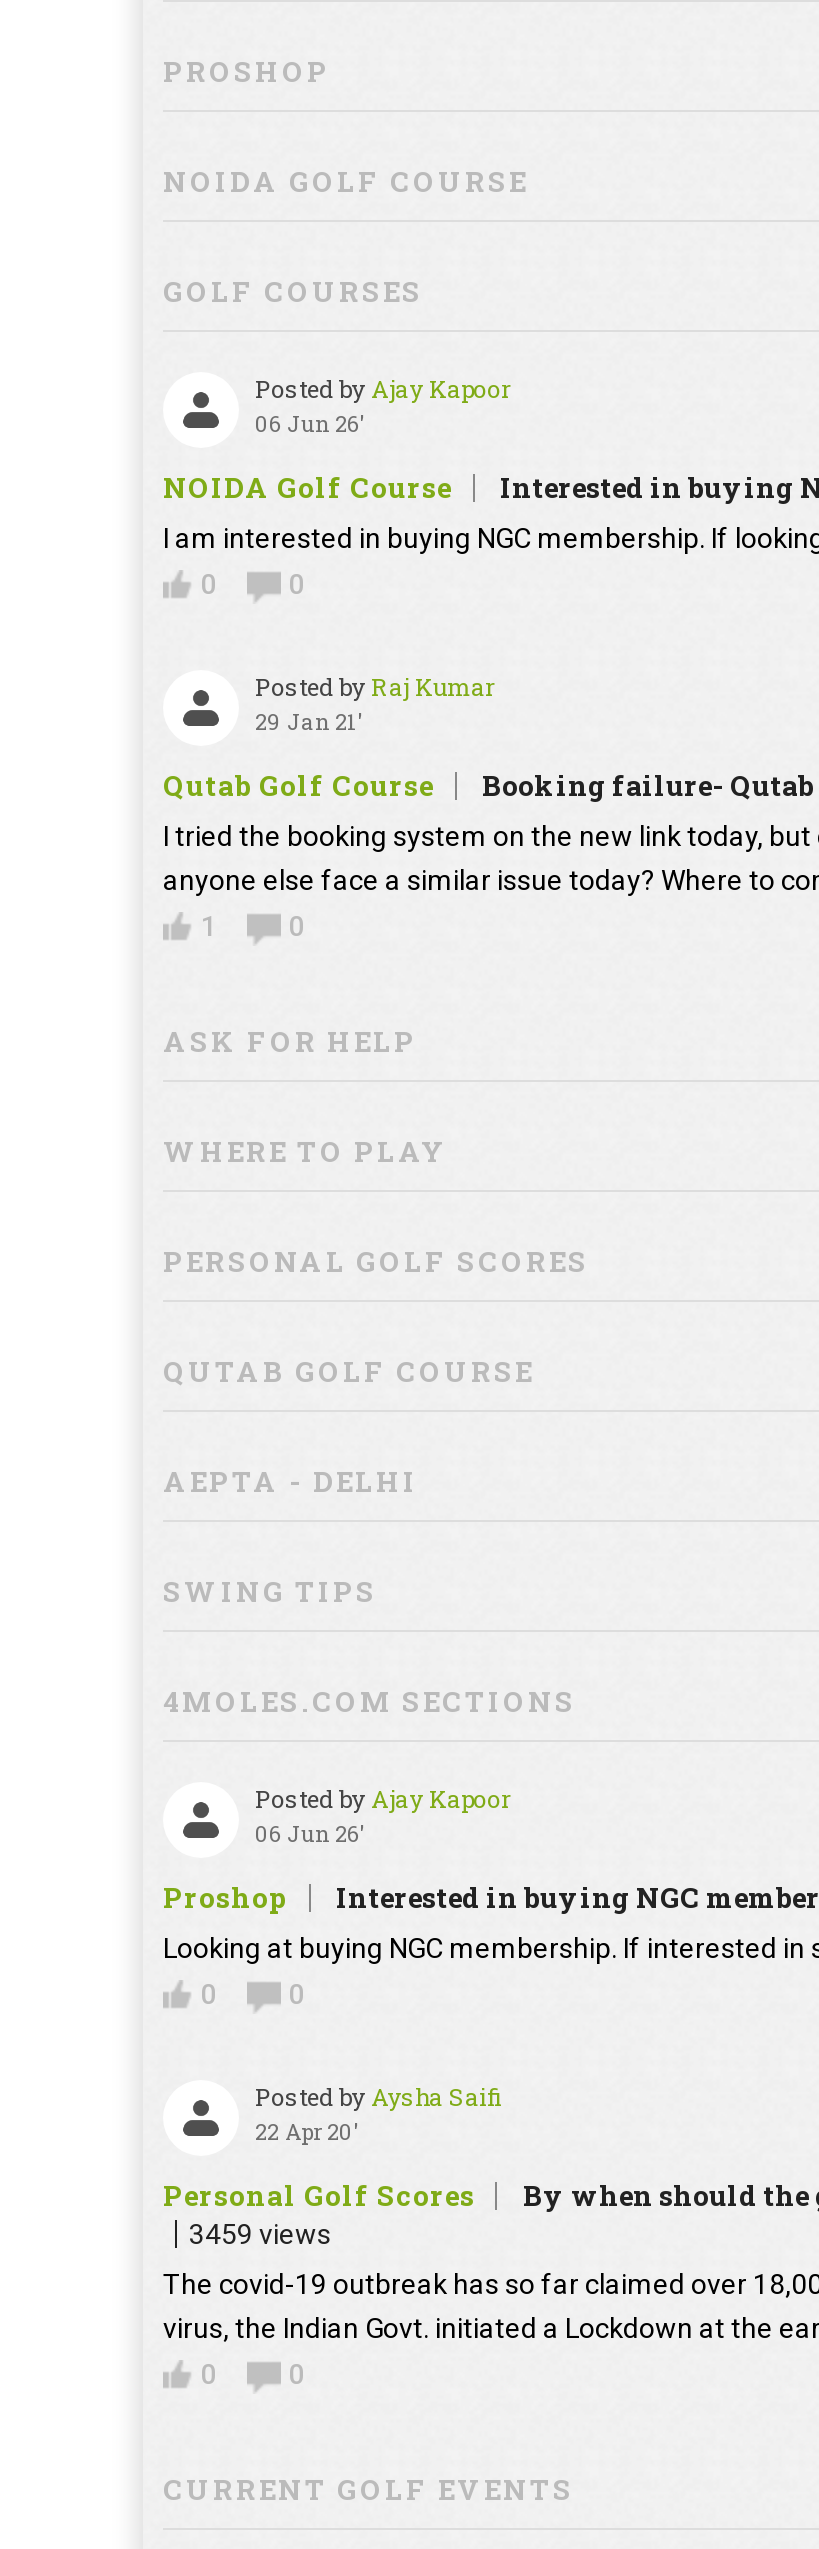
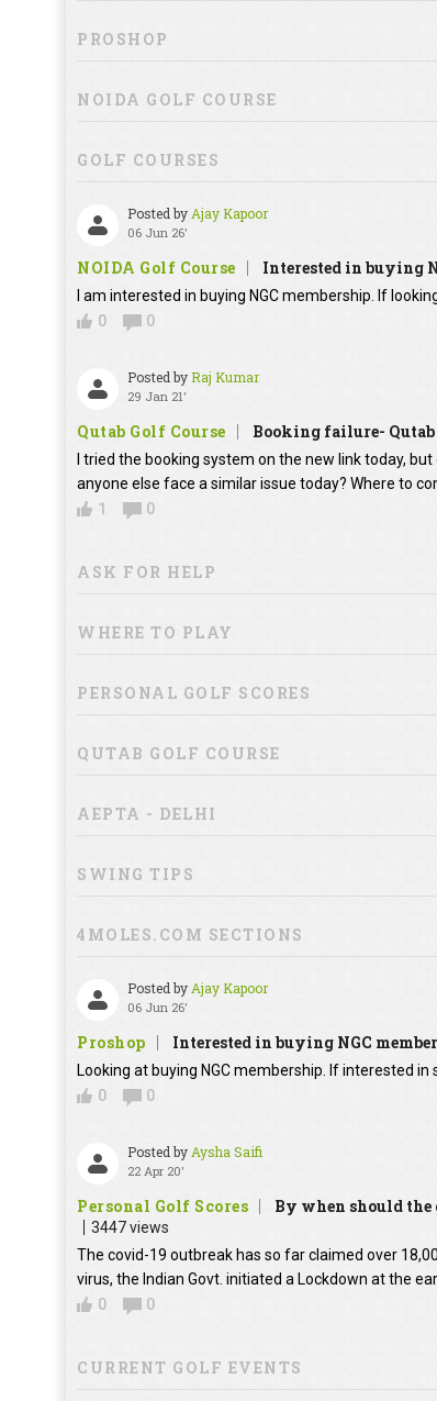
[189,2219,331,2251] 3459 views -> [91,1219,169,1237] 3447 views

